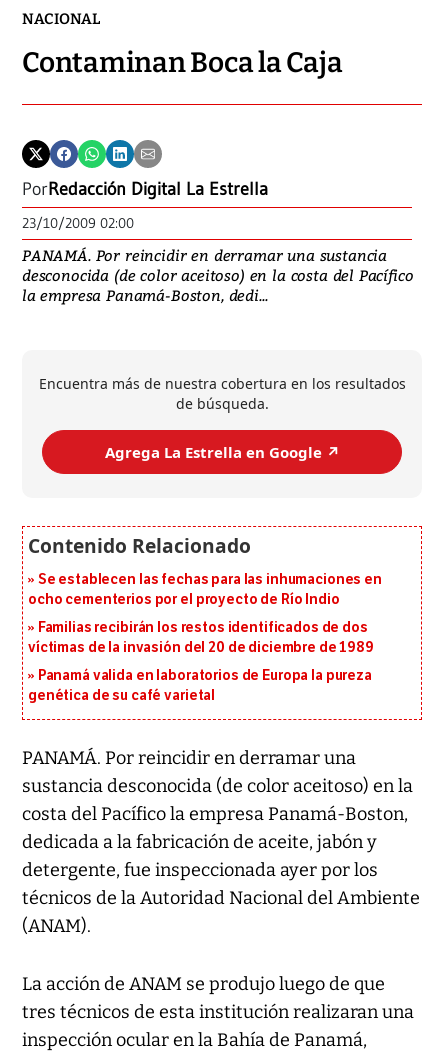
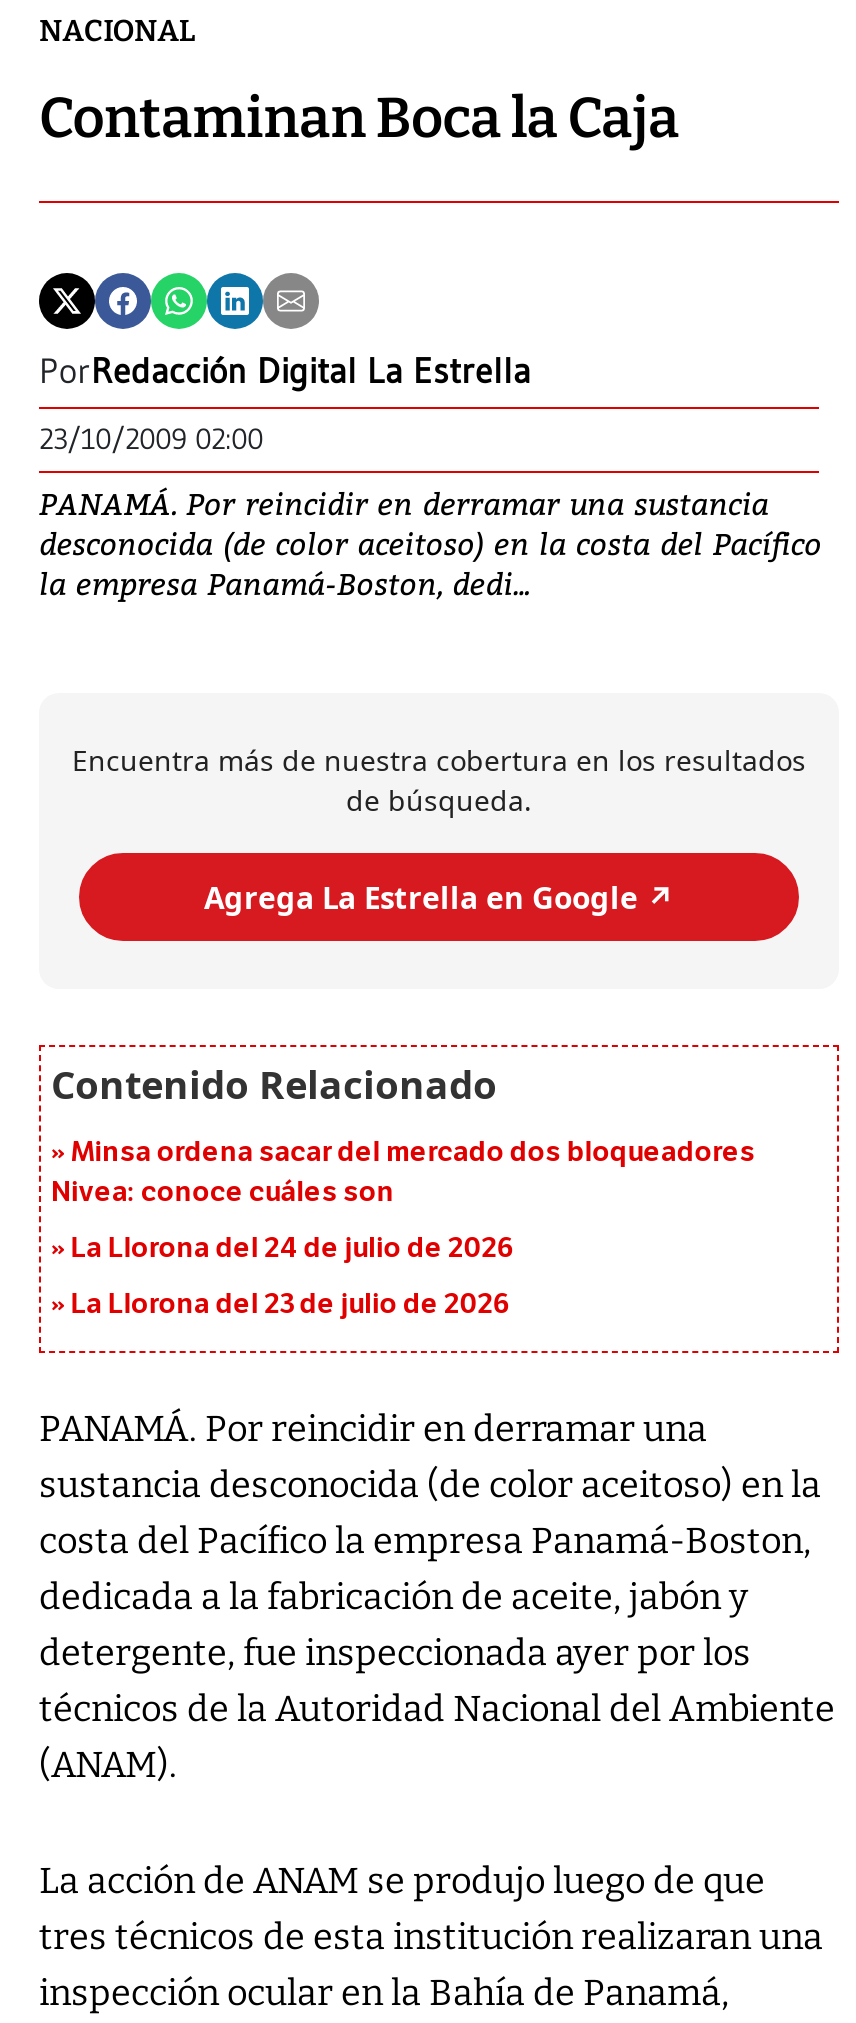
[28,571,382,608] Se establecen las fechas para las inhumaciones en | ocho cementerios por el proyecto de Río Indio -> [51,1136,755,1210] Minsa ordena sacar del mercado dos bloqueadores | Nivea: conoce cuáles son
[28,619,374,656] Familias recibirán los restos identificados de dos | víctimas de la invasión del 20 de diciembre de 1989 -> [71,1232,515,1266] La Llorona del 24 de julio de 2026
[28,667,372,704] Panamá valida en laboratorios de Europa la pureza | genética de su café varietal -> [71,1288,511,1322] La Llorona del 23 de julio de 2026

